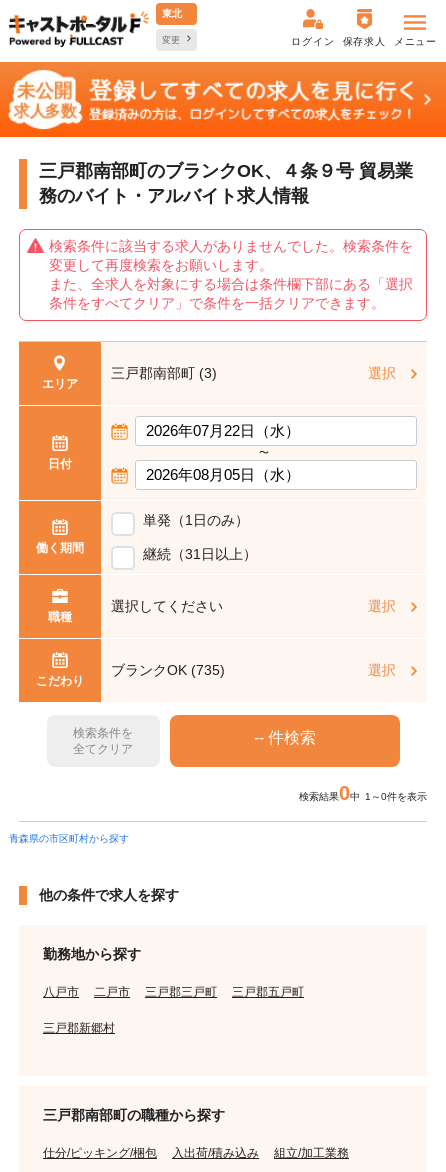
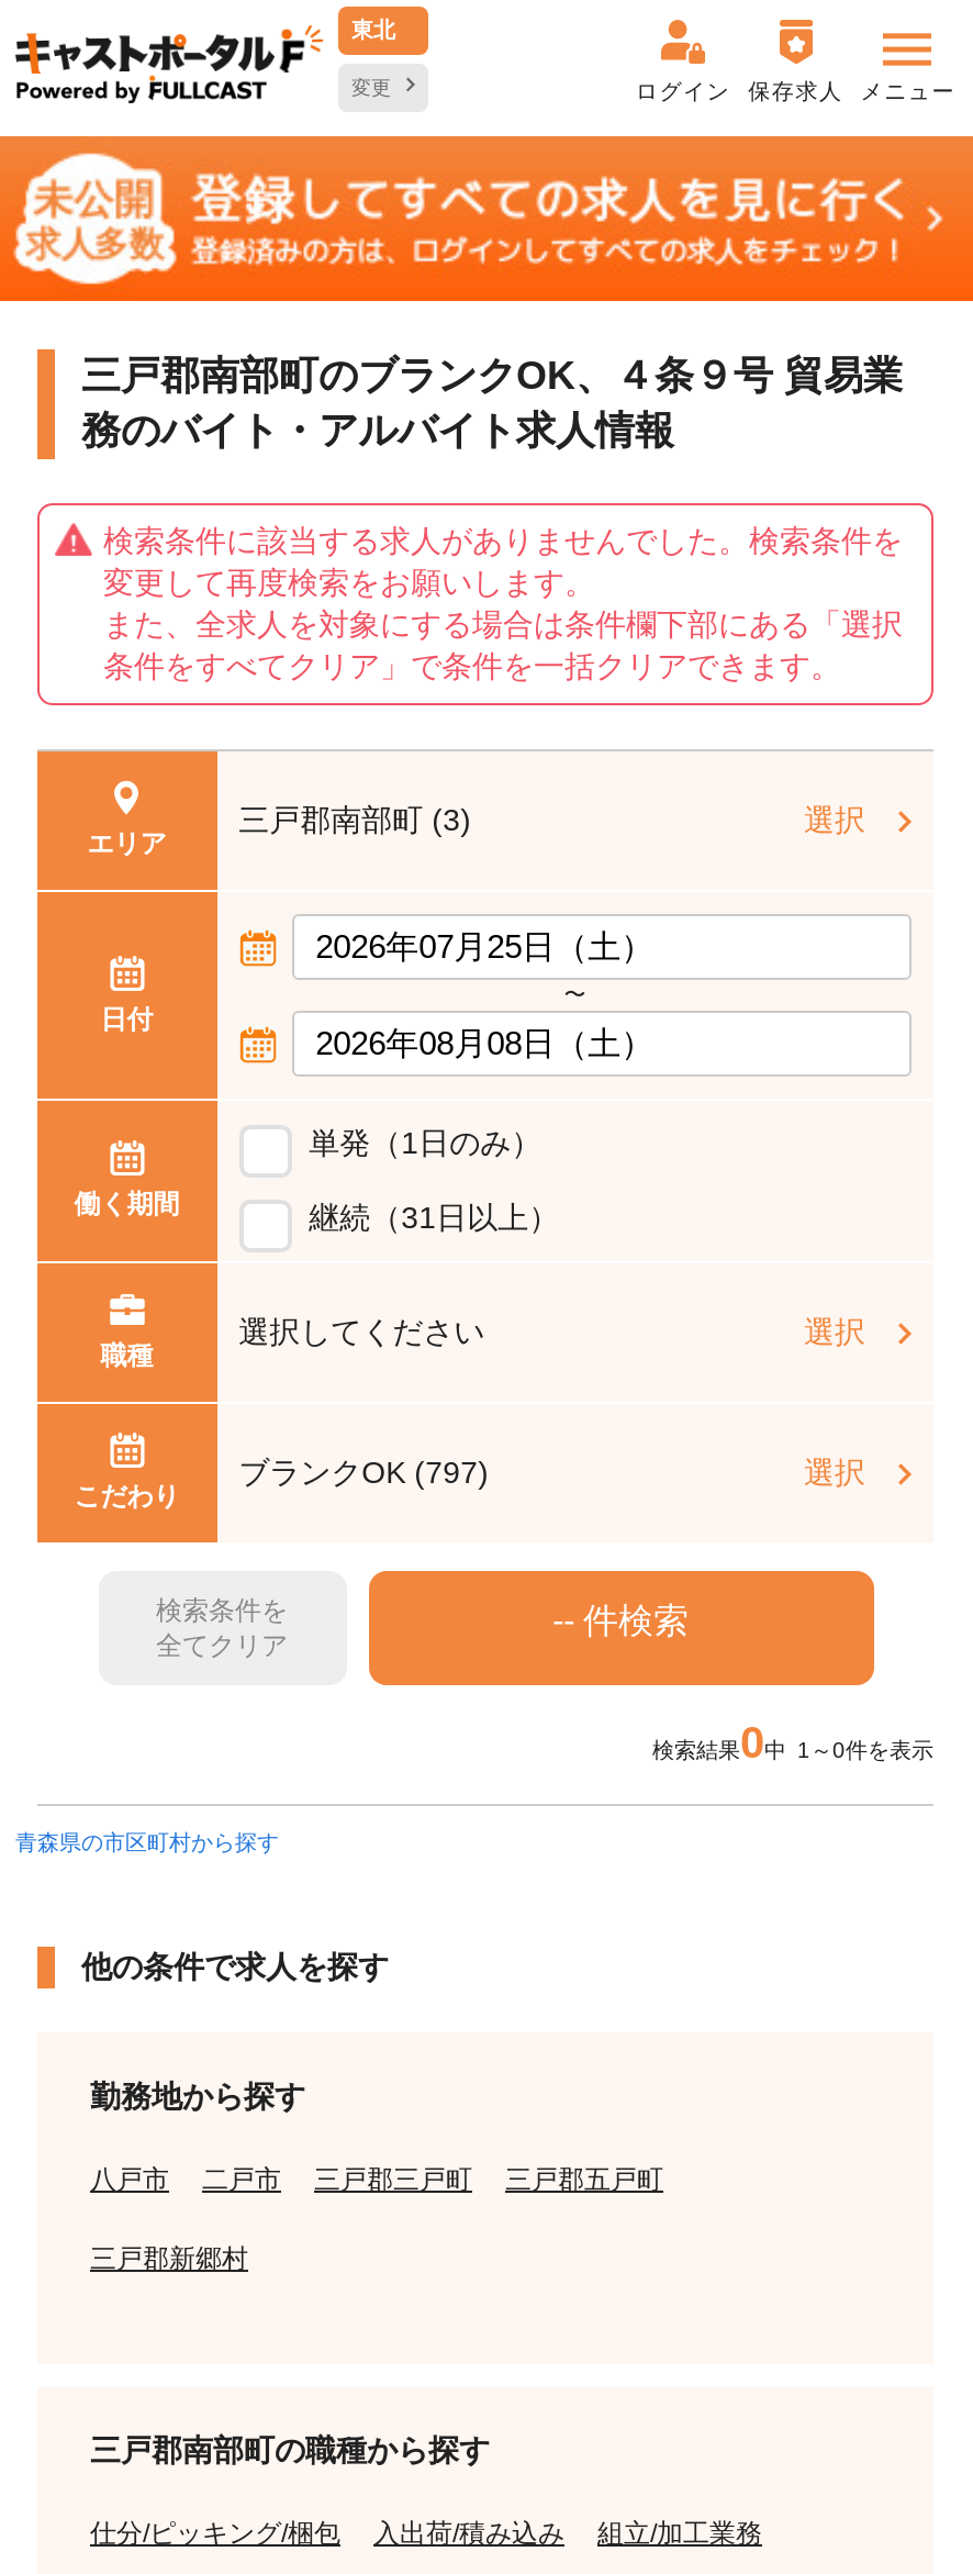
[111,662,239,678] ブランクOK (735) -> [239,1455,520,1490] ブランクOK (797)

